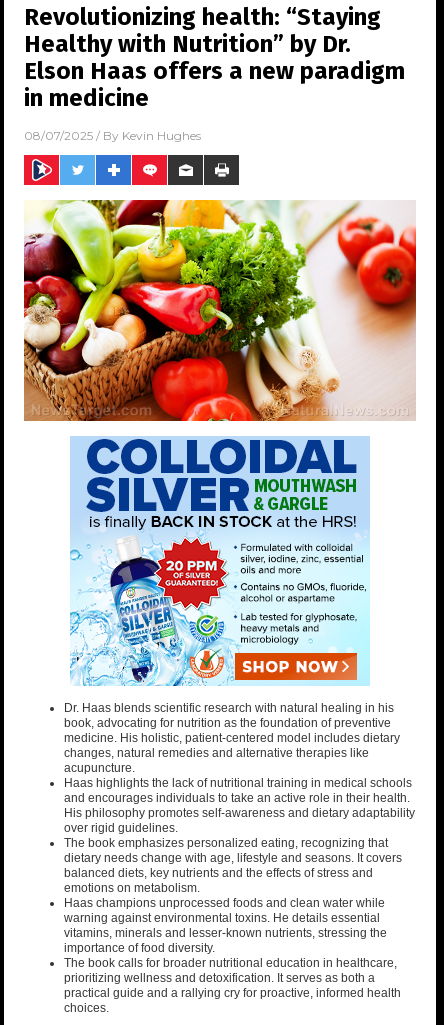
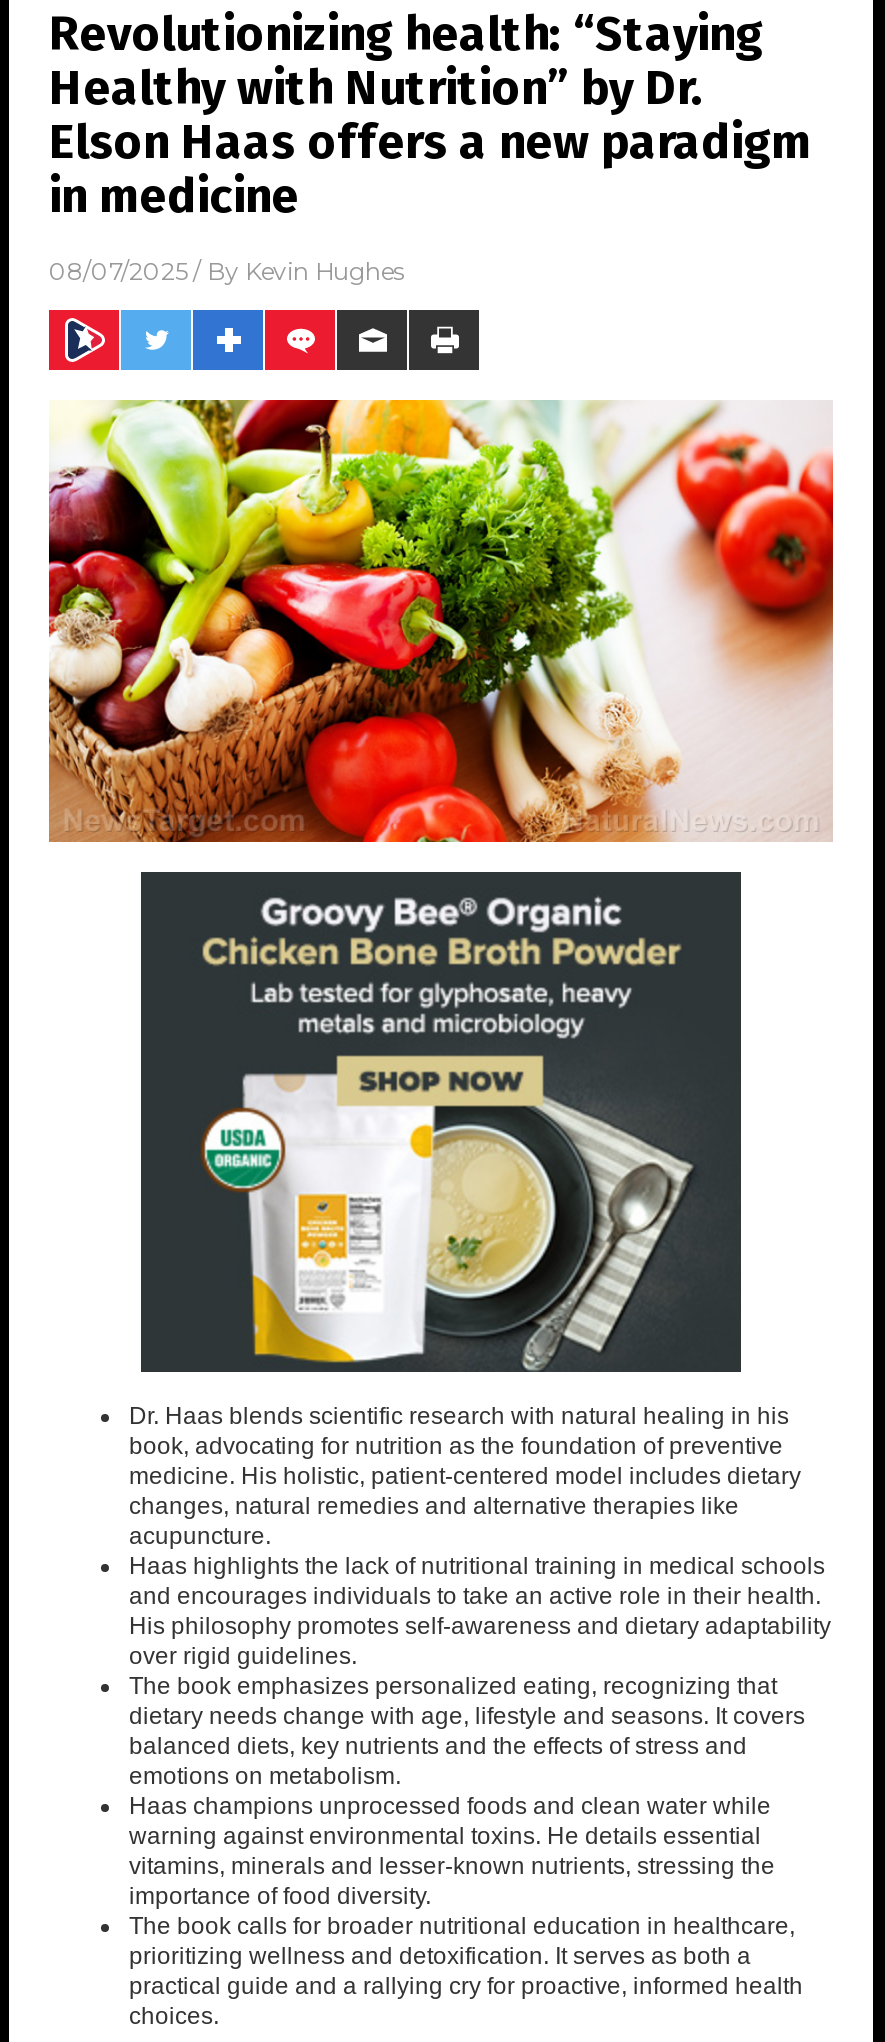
[69,436,370,687] [image] -> [139,870,743,1374] [image]

